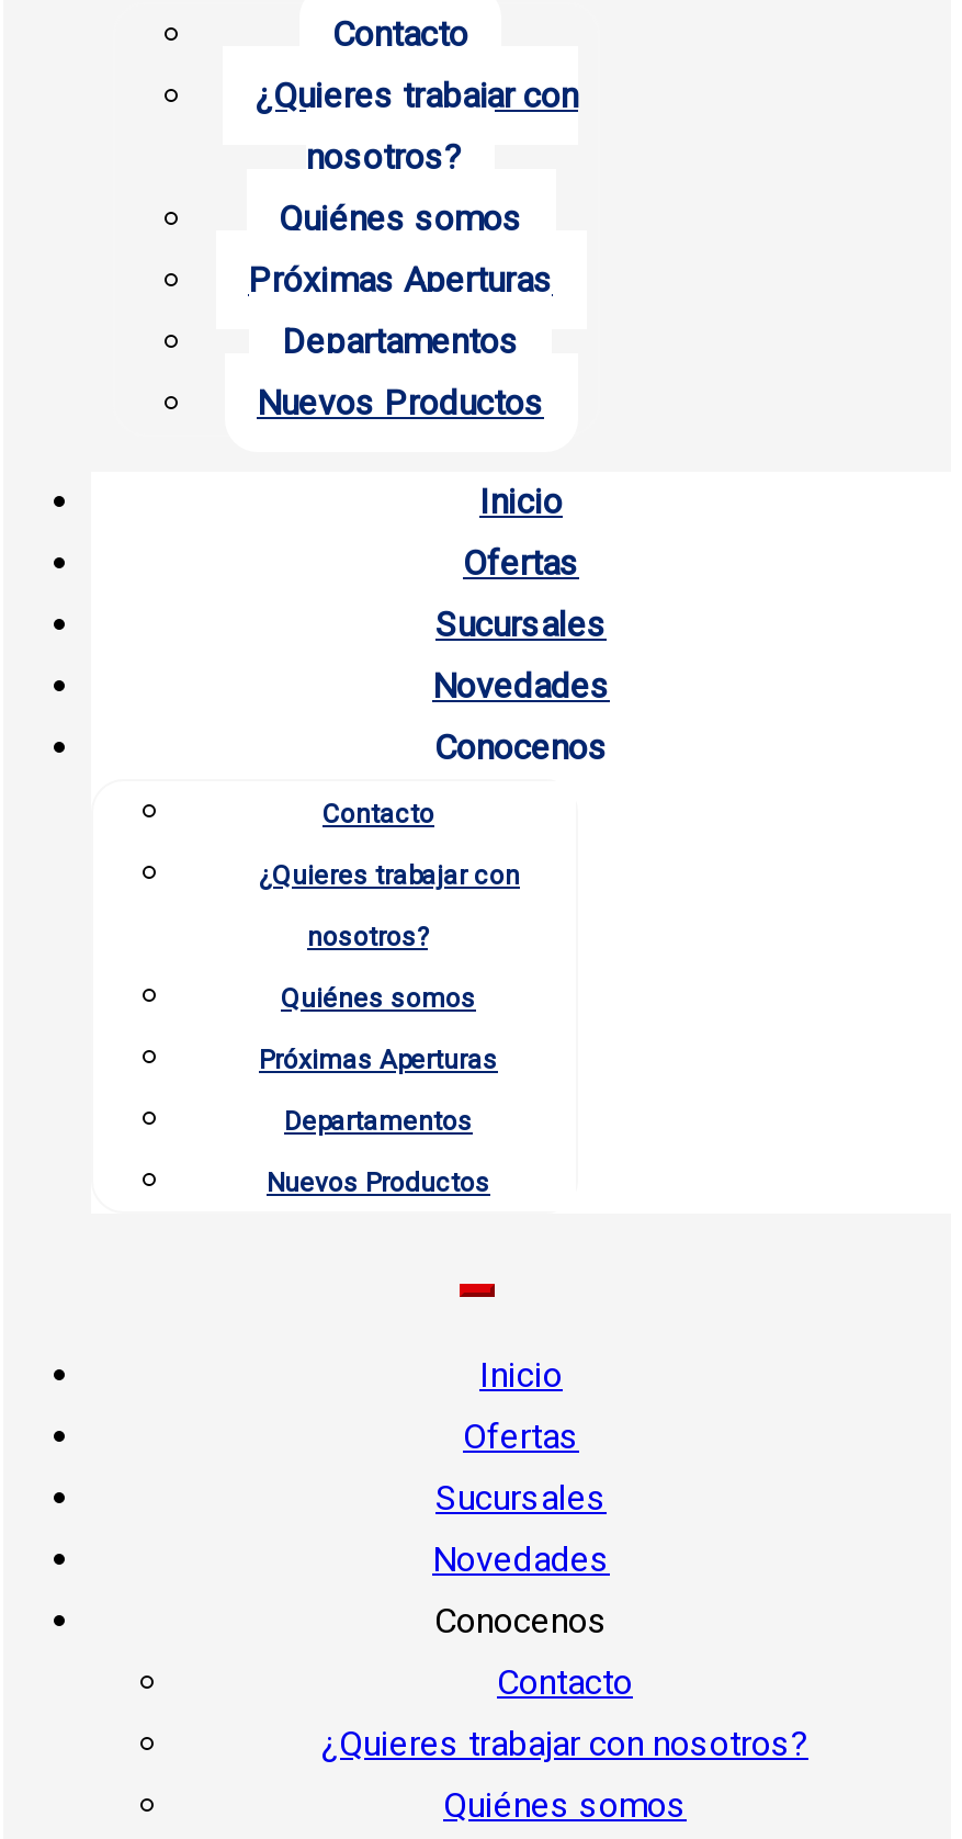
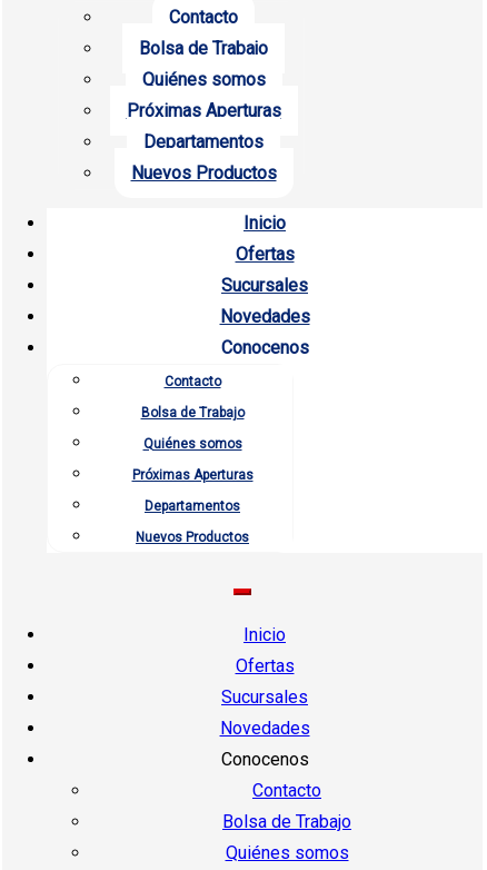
[256,75,578,178] ¿Quieres trabajar con | nosotros? -> [139,38,268,59] Bolsa de Trabajo
[259,860,520,952] ¿Quieres trabajar con | nosotros? -> [141,405,244,421] Bolsa de Trabajo
[321,1723,808,1764] ¿Quieres trabajar con nosotros? -> [222,811,351,832] Bolsa de Trabajo

